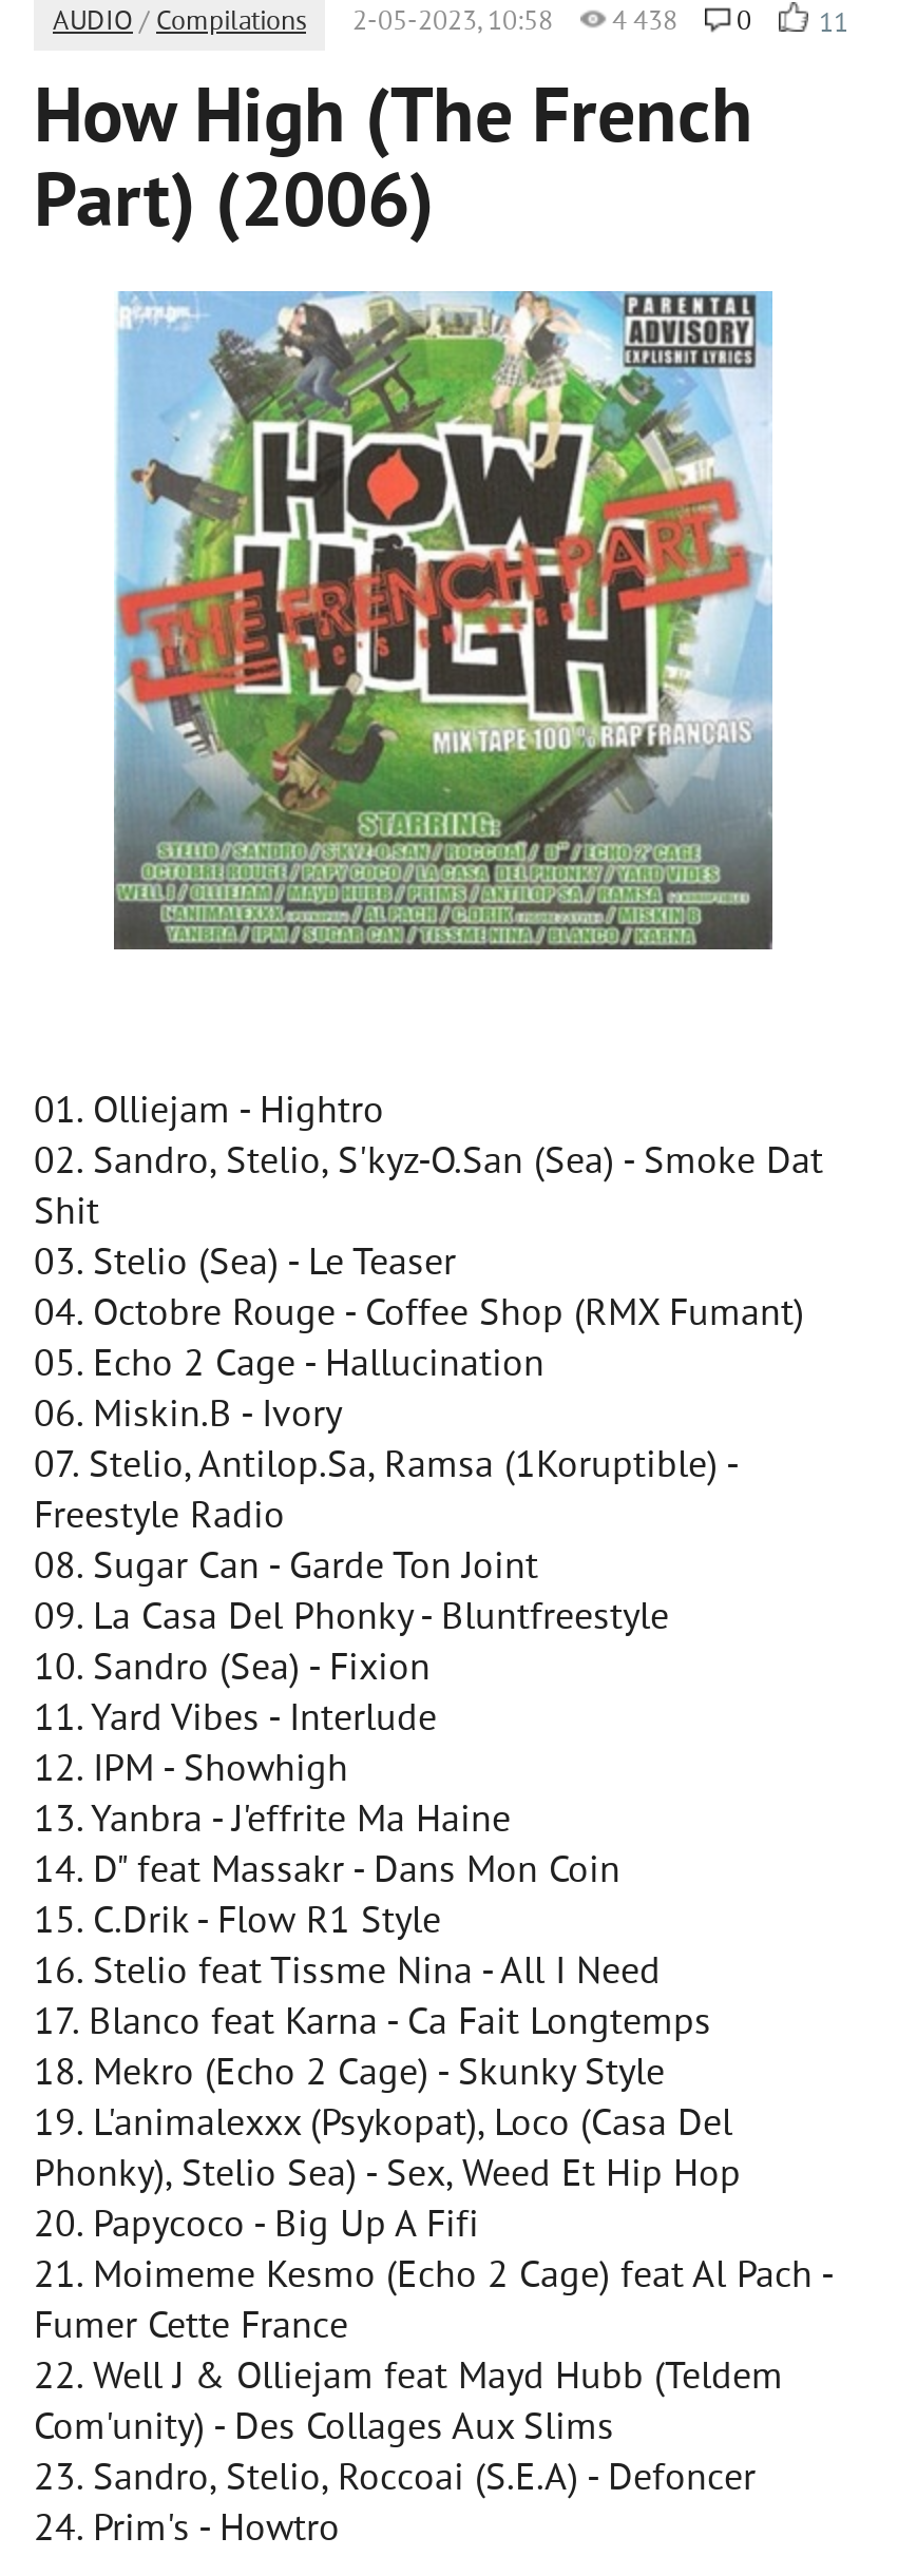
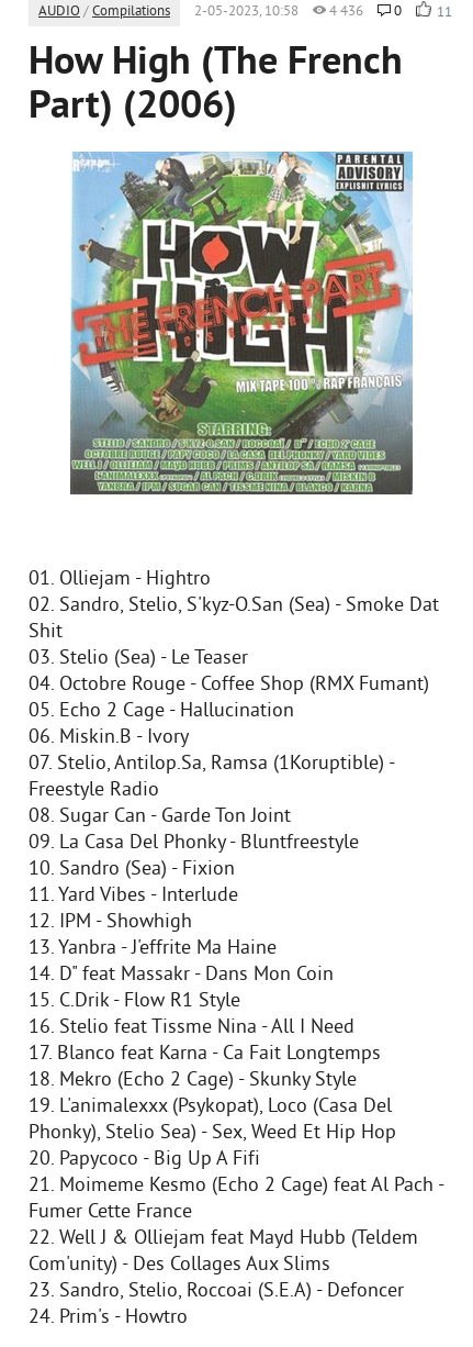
[53,6,848,42] AUDIO / Compilations 2-05-2023, 10:58 4 438 0 11 -> [38,3,452,22] AUDIO / Compilations 2-05-2023, 10:58 4 436 0 11

